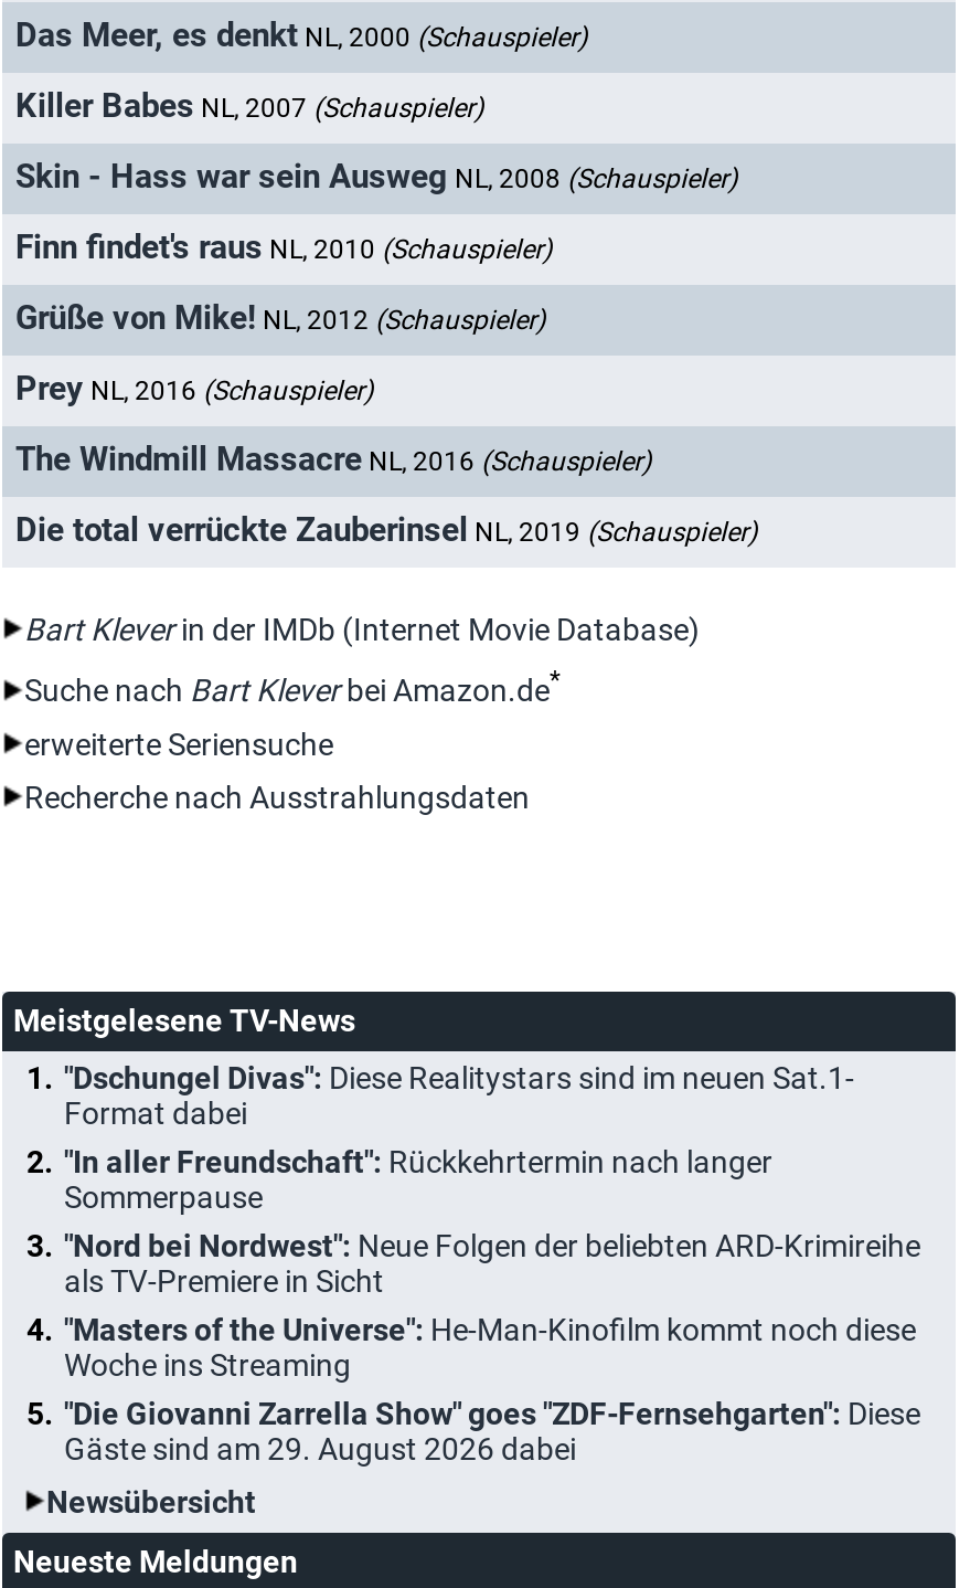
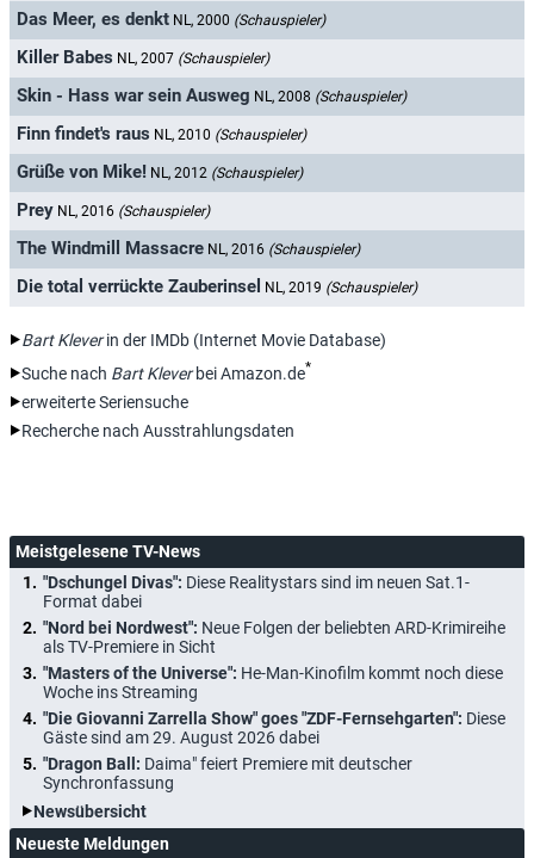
[64,1143,772,1214] "In aller Freundschaft": Rückkehrtermin nach langer | Sommerpause -> none
moved [64,1227,920,1466] -> [43,618,505,747]: "Nord bei Nordwest": Neue Folgen der beliebten ARD-Krimireihe | als TV-Premiere in Sicht | "Masters of the Universe": He-Man-Kinofilm kommt noch diese | Woche ins Streaming | "Die Giovanni Zarrella Show" goes "ZDF-Fernsehgarten": Diese | Gäste sind am 29. August 2026 dabei
none -> [43,754,412,792] "Dragon Ball: Daima" feiert Premiere mit deutscher | Synchronfassung

